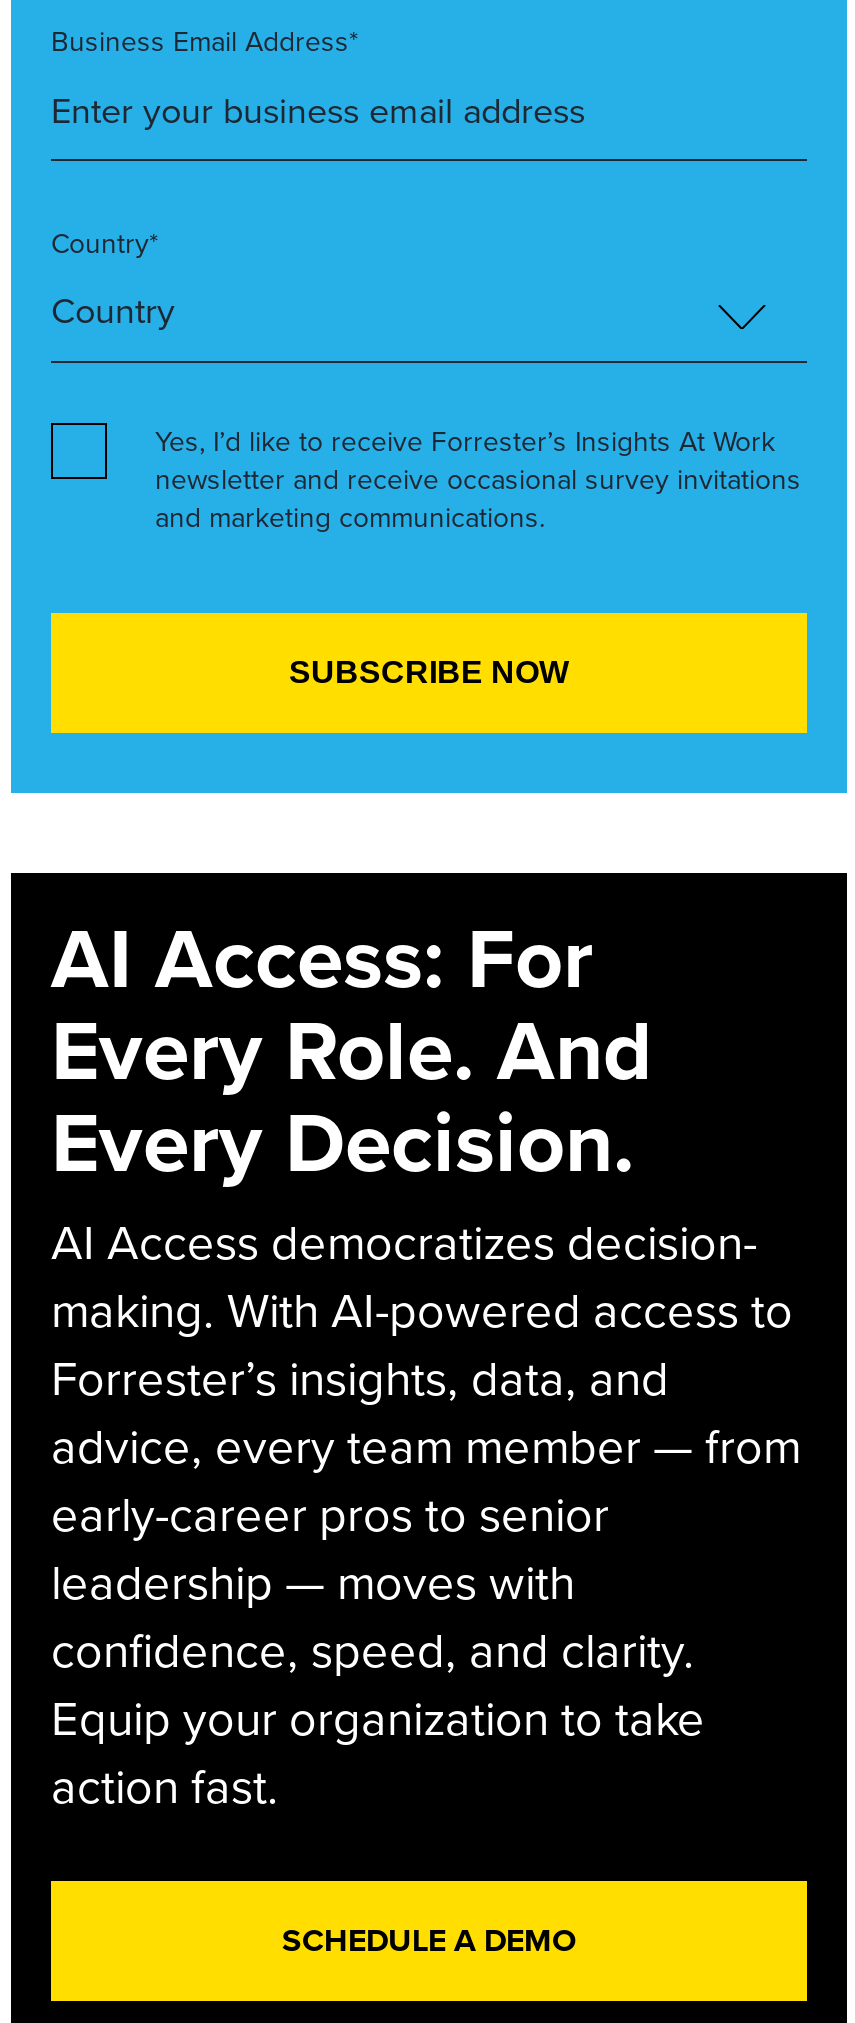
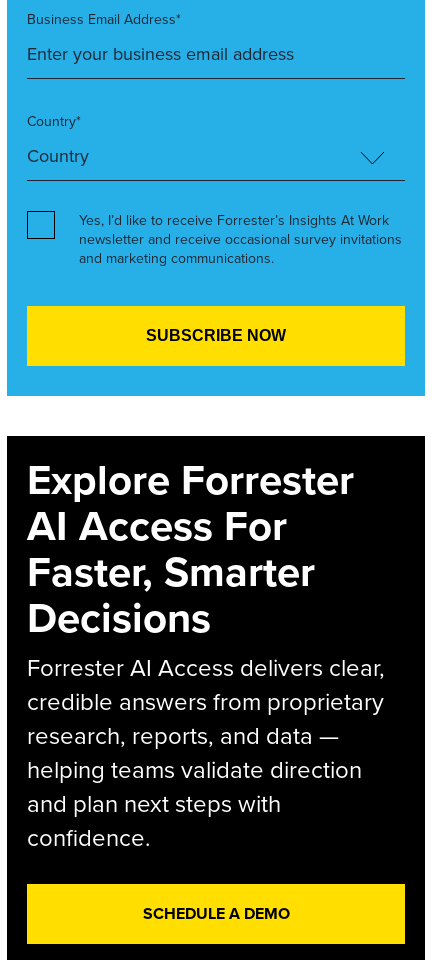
[51,897,801,1823] AI Access: For | Every Role. And | Every Decision. | AI Access democratizes decision- | making. With AI-powered access to | Forrester’s insights, data, and | advice, every team member — from | early-career pros to senior | leadership — moves with | confidence, speed, and clarity. | Equip your organization to take | action fast. -> [27,449,385,854] Explore Forrester | AI Access For | Faster, Smarter | Decisions | Forrester AI Access delivers clear, | credible answers from proprietary | research, reports, and data — | helping teams validate direction | and plan next steps with | confidence.

